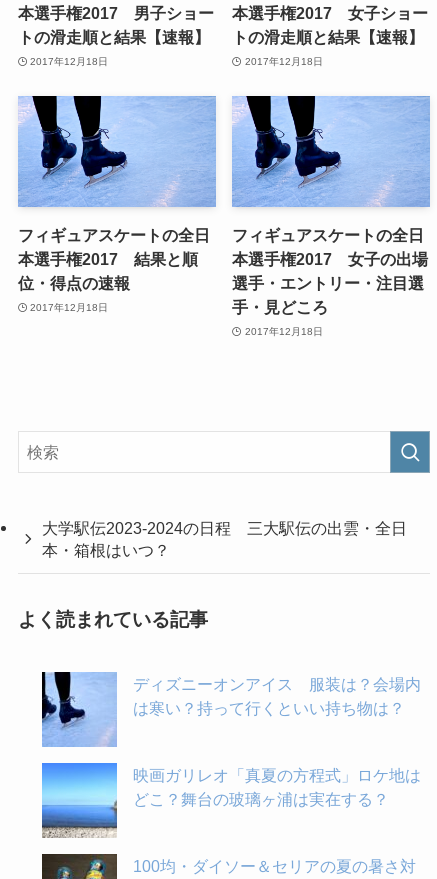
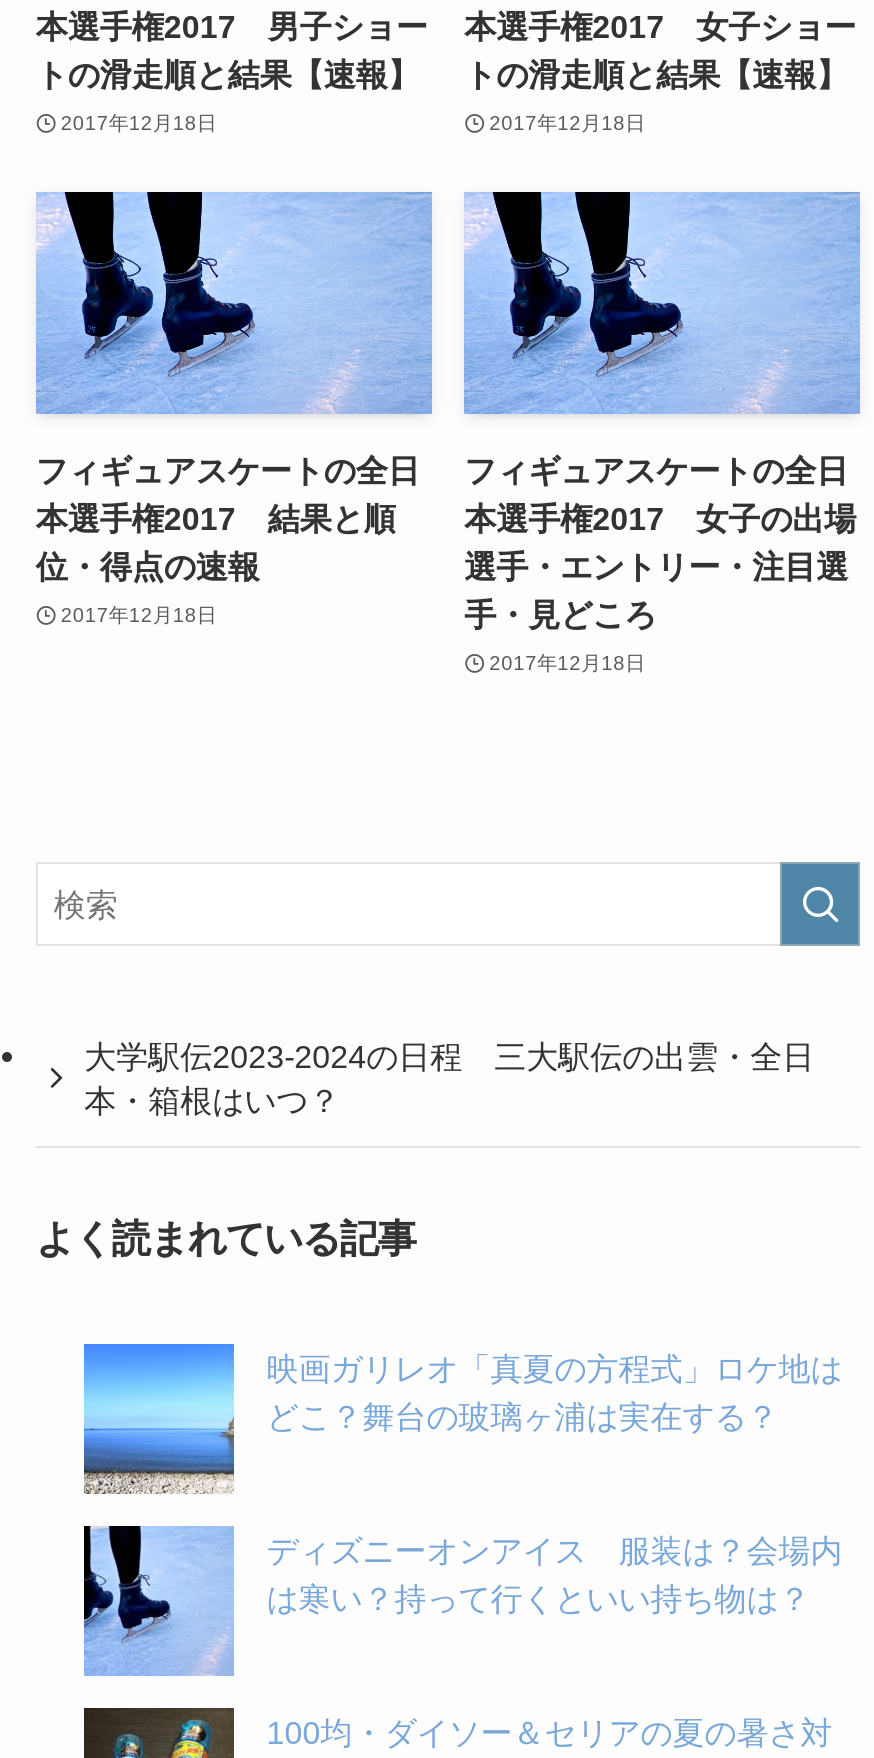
moved [40,670,421,748] -> [80,1522,842,1678]: [image] | ディズニーオンアイス 服装は？会場内 | は寒い？持って行くといい持ち物は？
moved [41,762,421,838] -> [82,1342,842,1494]: [image] | 映画ガリレオ「真夏の方程式」ロケ地は | どこ？舞台の玻璃ヶ浦は実在する？

